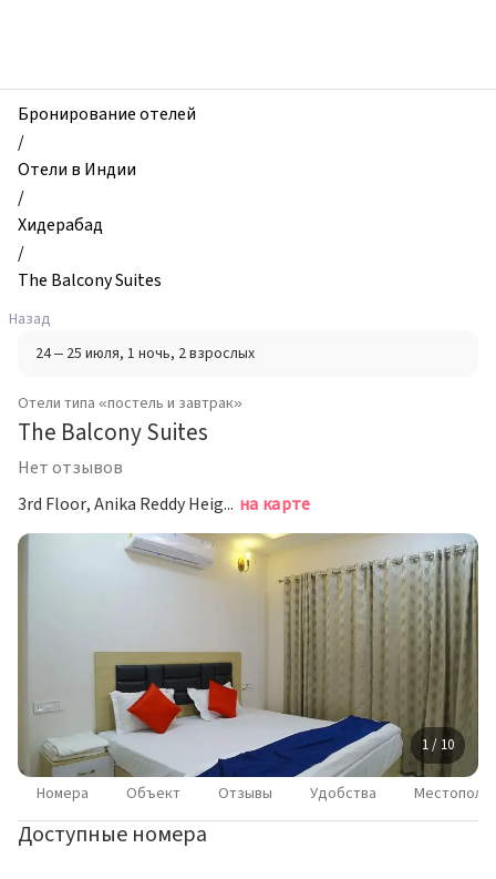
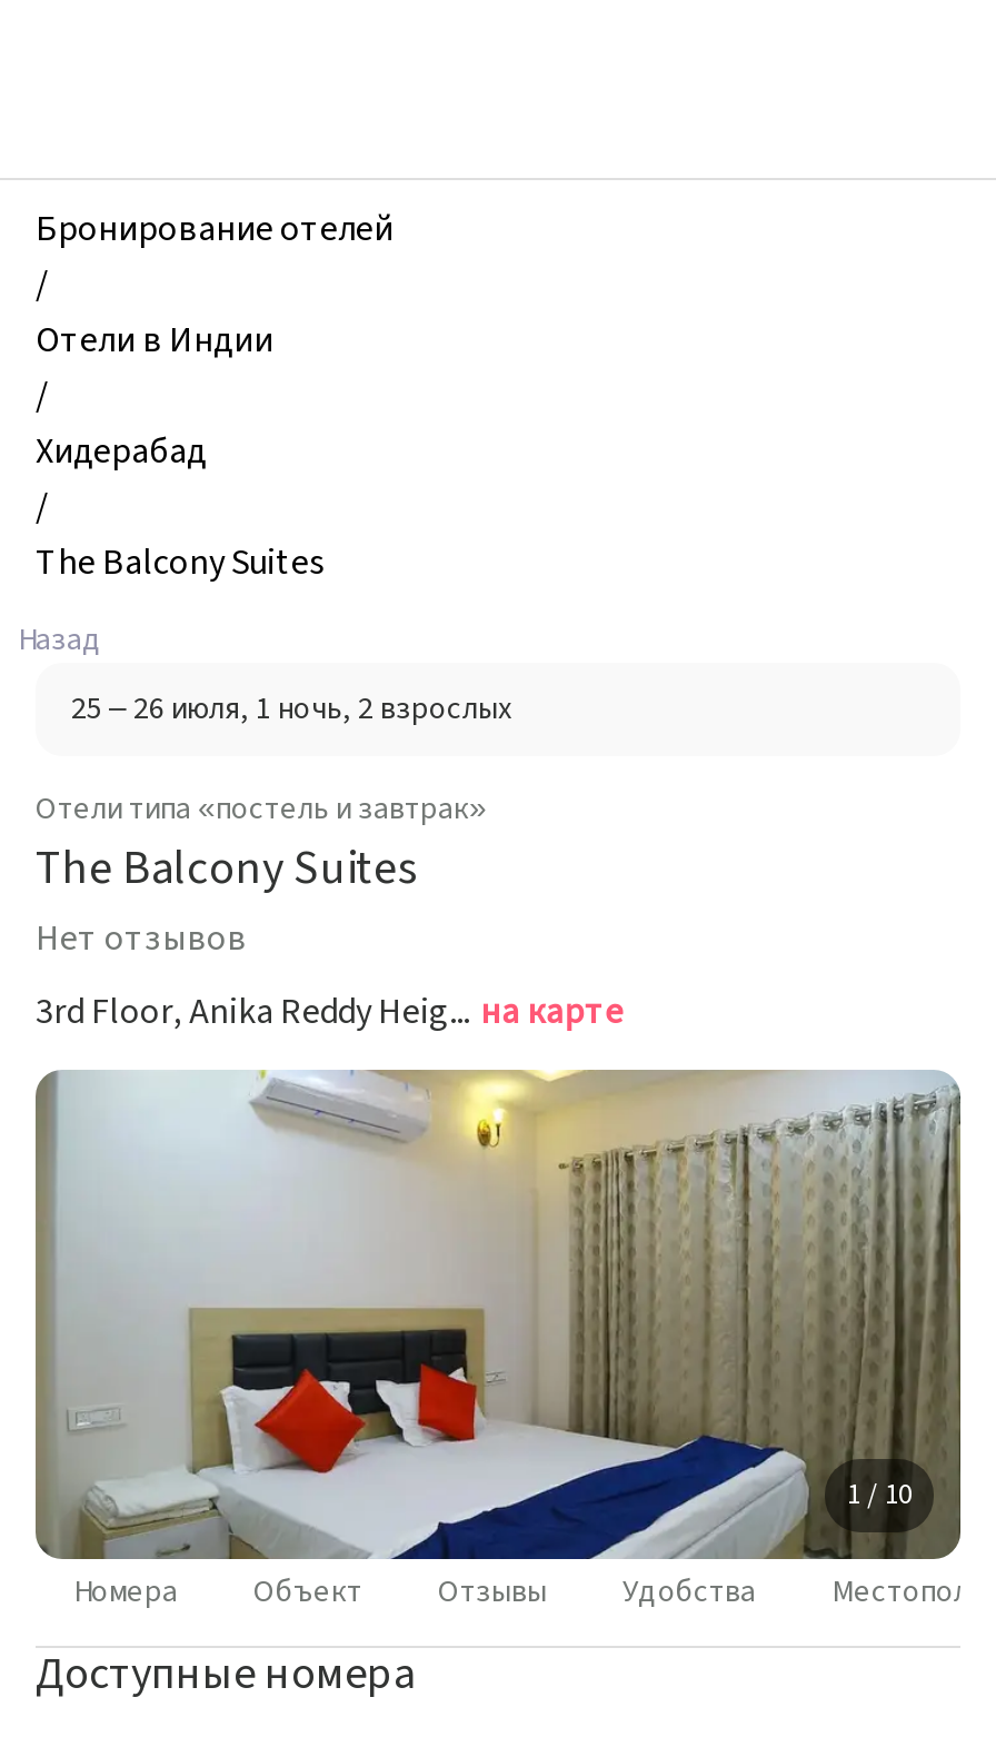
[35,343,255,365] 24 – 25 июля, 1 ночь, 2 взрослых -> [71,687,511,732] 25 – 26 июля, 1 ночь, 2 взрослых

